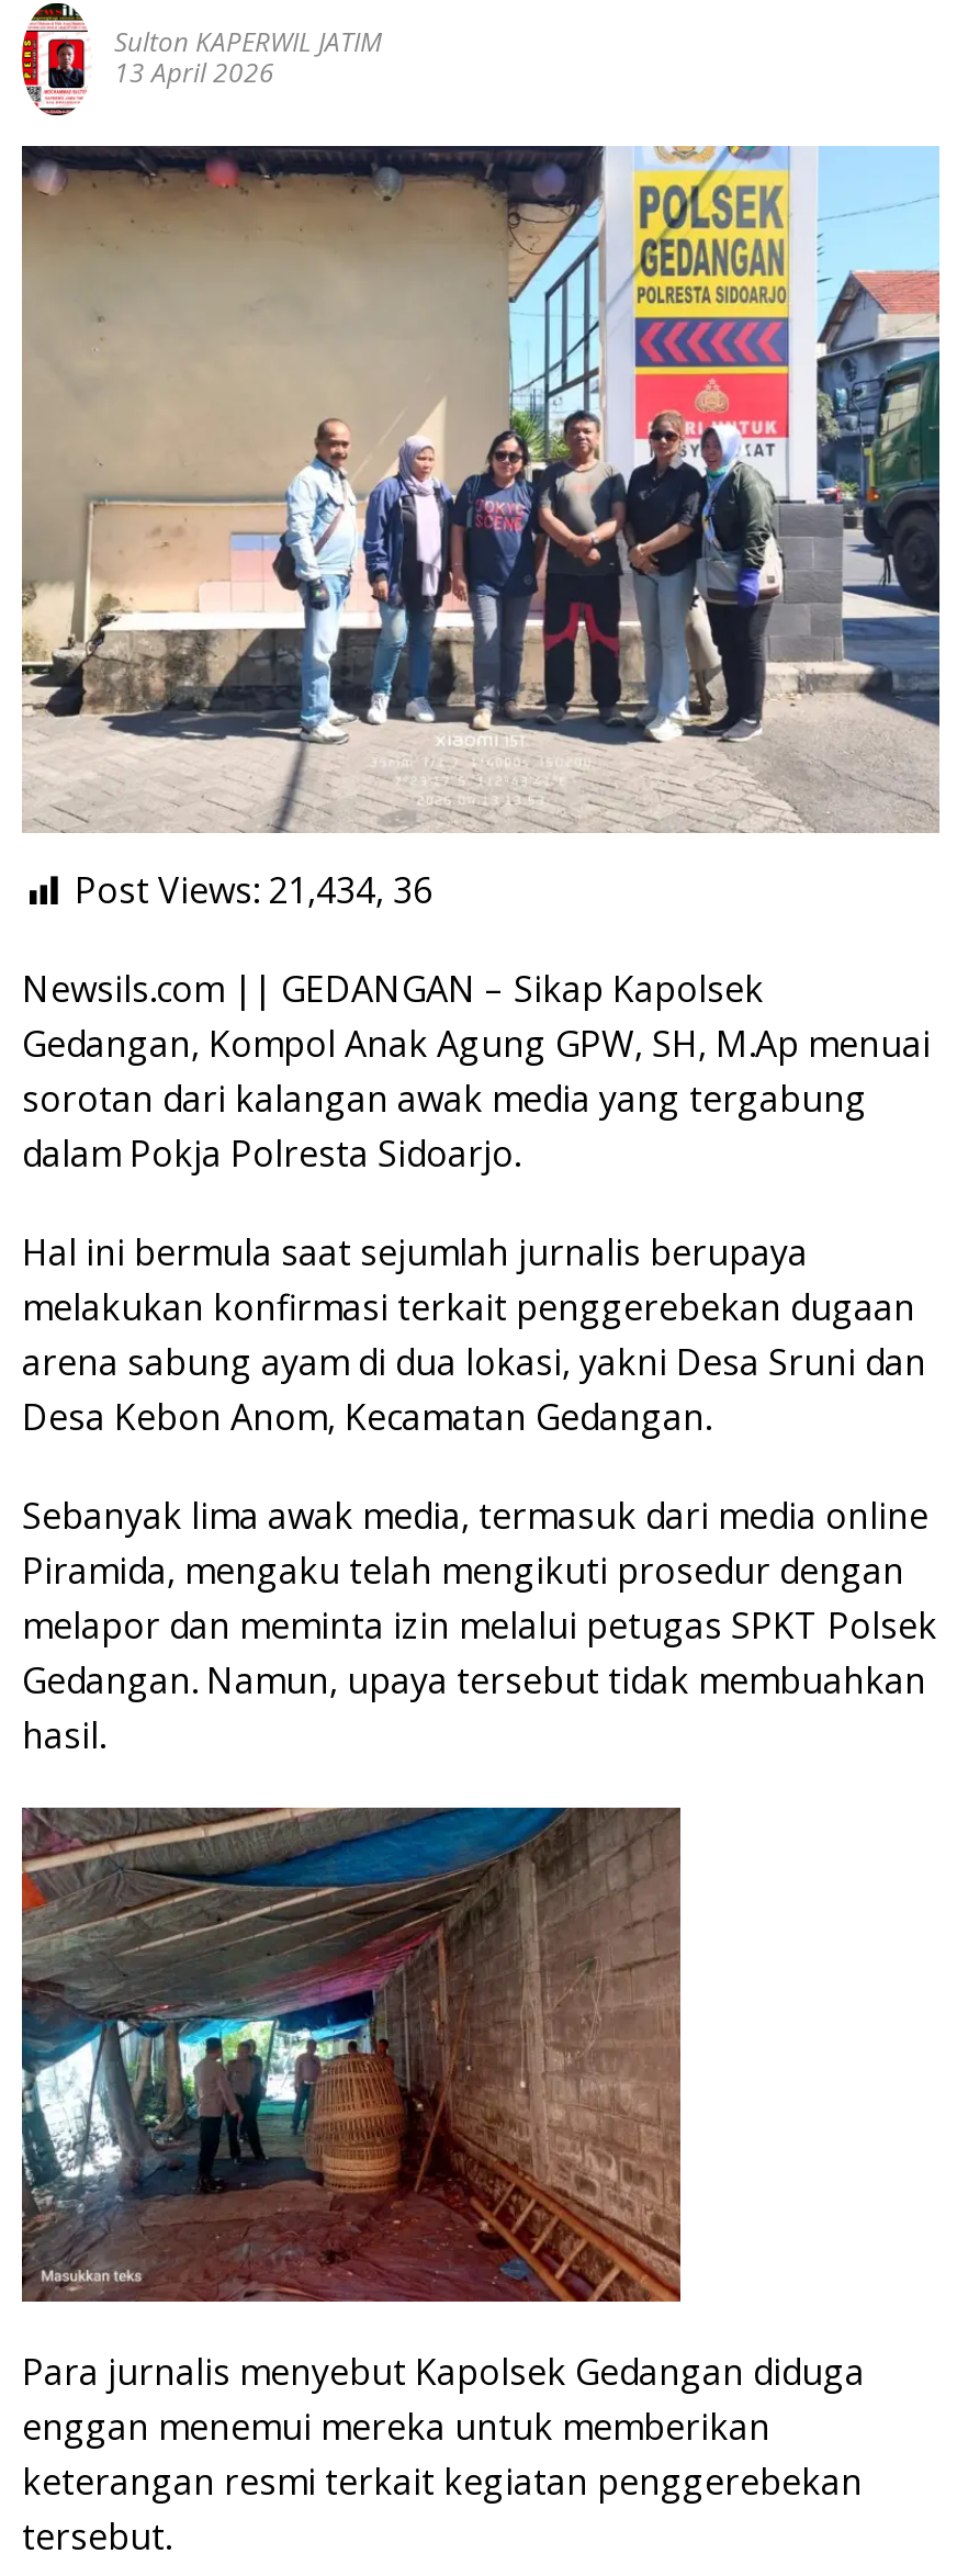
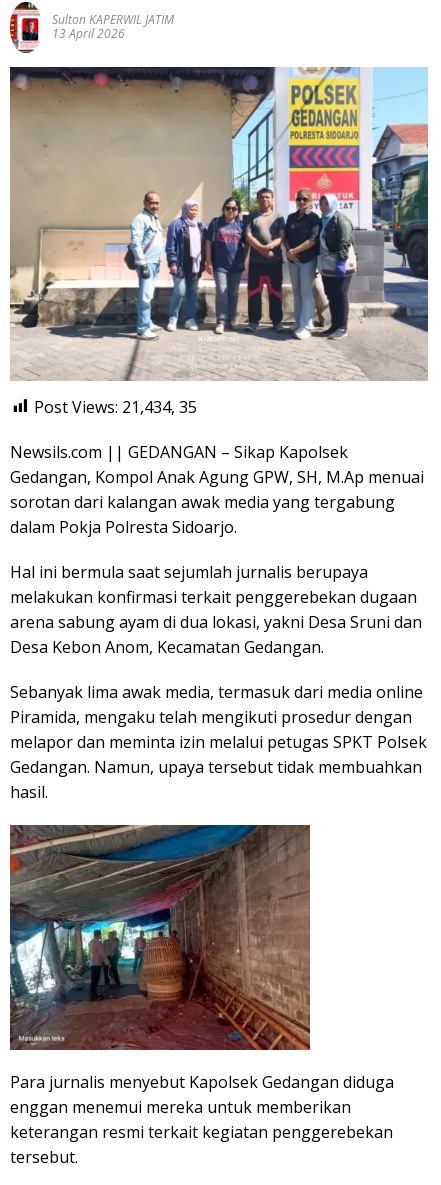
[75,867,432,915] Post Views: 21,434, 36 -> [34,395,197,417] Post Views: 21,434, 35

